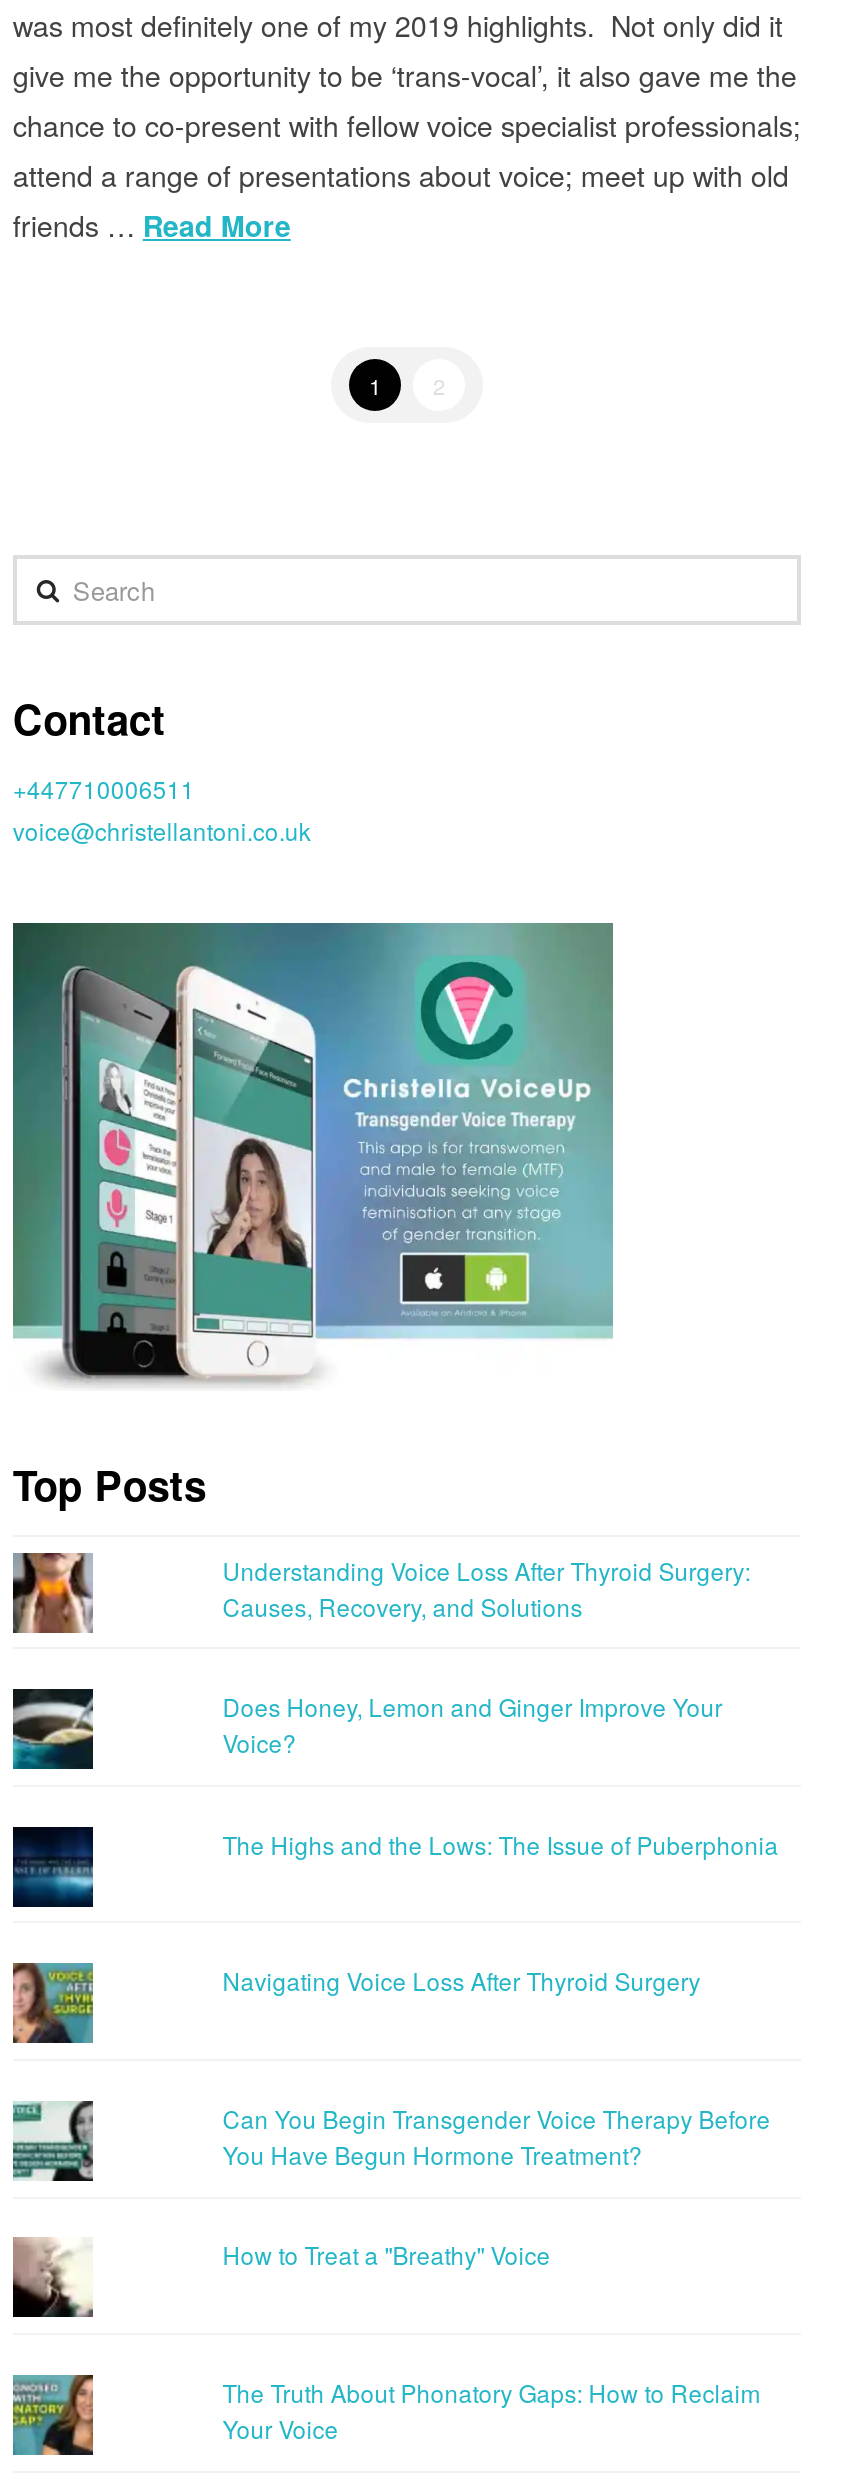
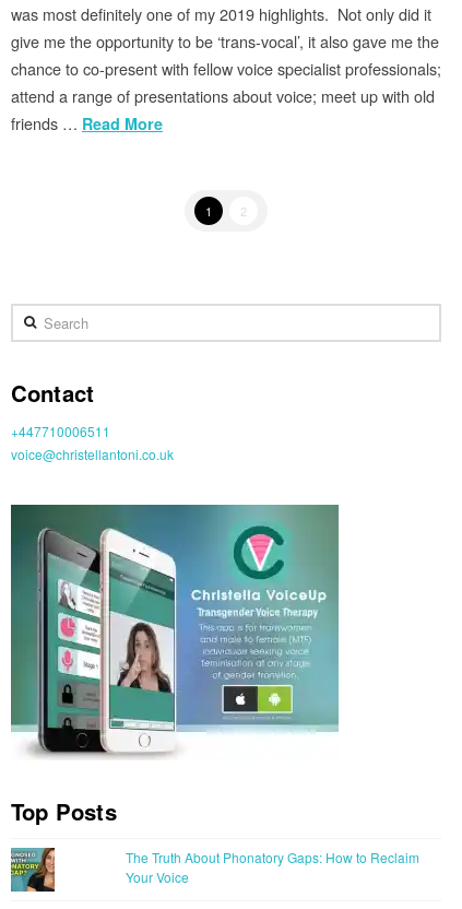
[11,1552,93,1636] [image] -> none
[222,1552,778,1861] Understanding Voice Loss After Thyroid Surgery: | Causes, Recovery, and Solutions | Does Honey, Lemon and Ginger Improve Your | Voice? | The Highs and the Lows: The Issue of Puberphonia -> none
[11,1688,95,1772] [image] -> none
[13,1826,95,1910] [image] -> none
[11,1962,95,2046] [image] -> none
[222,1964,700,1998] Navigating Voice Loss After Thyroid Surgery -> none
[11,2100,95,2184] [image] -> none
[222,2101,770,2272] Can You Begin Transgender Voice Therapy Before | You Have Begun Hormone Treatment? | How to Treat a "Breathy" Voice -> none
[11,2236,95,2320] [image] -> none

